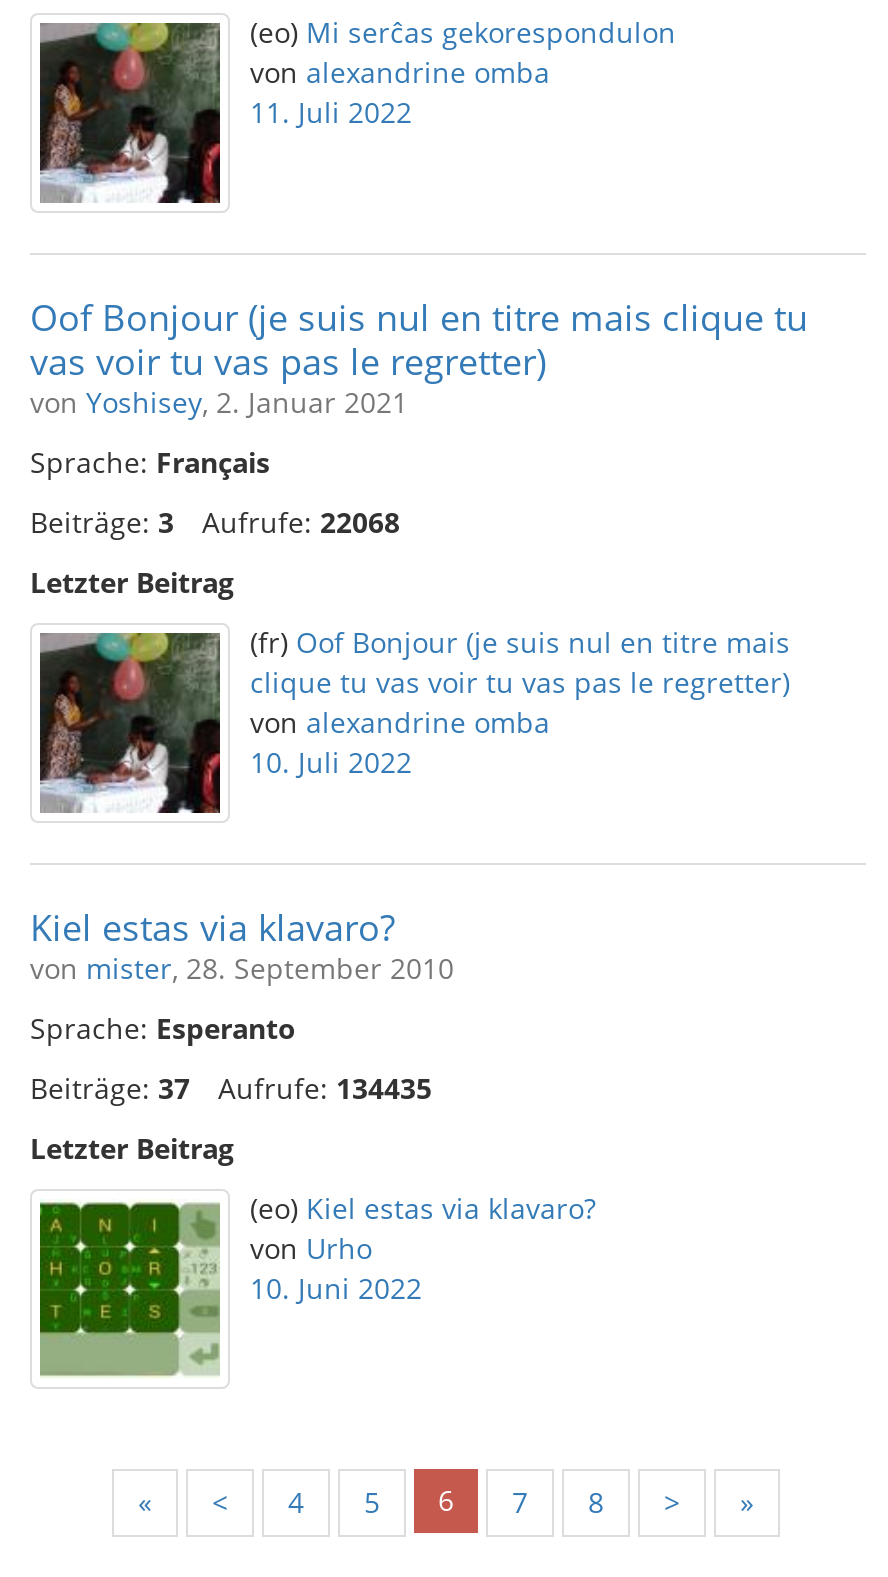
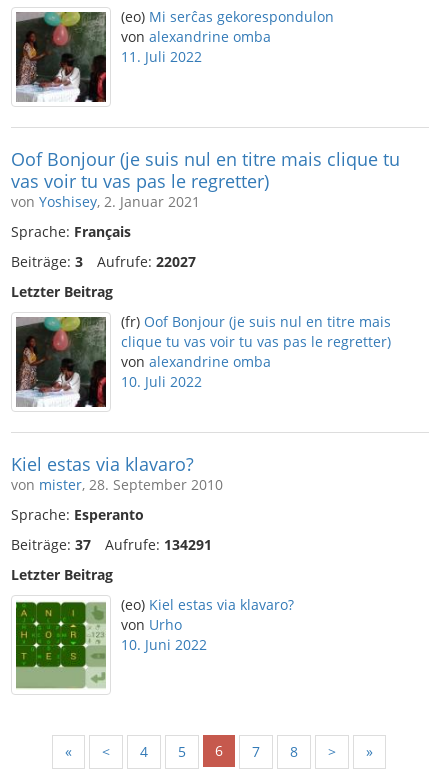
[30,503,400,541] Beiträge: 3 Aufrufe: 22068 -> [11,252,196,271] Beiträge: 3 Aufrufe: 22027
[30,1069,432,1107] Beiträge: 37 Aufrufe: 134435 -> [11,535,212,554] Beiträge: 37 Aufrufe: 134291

